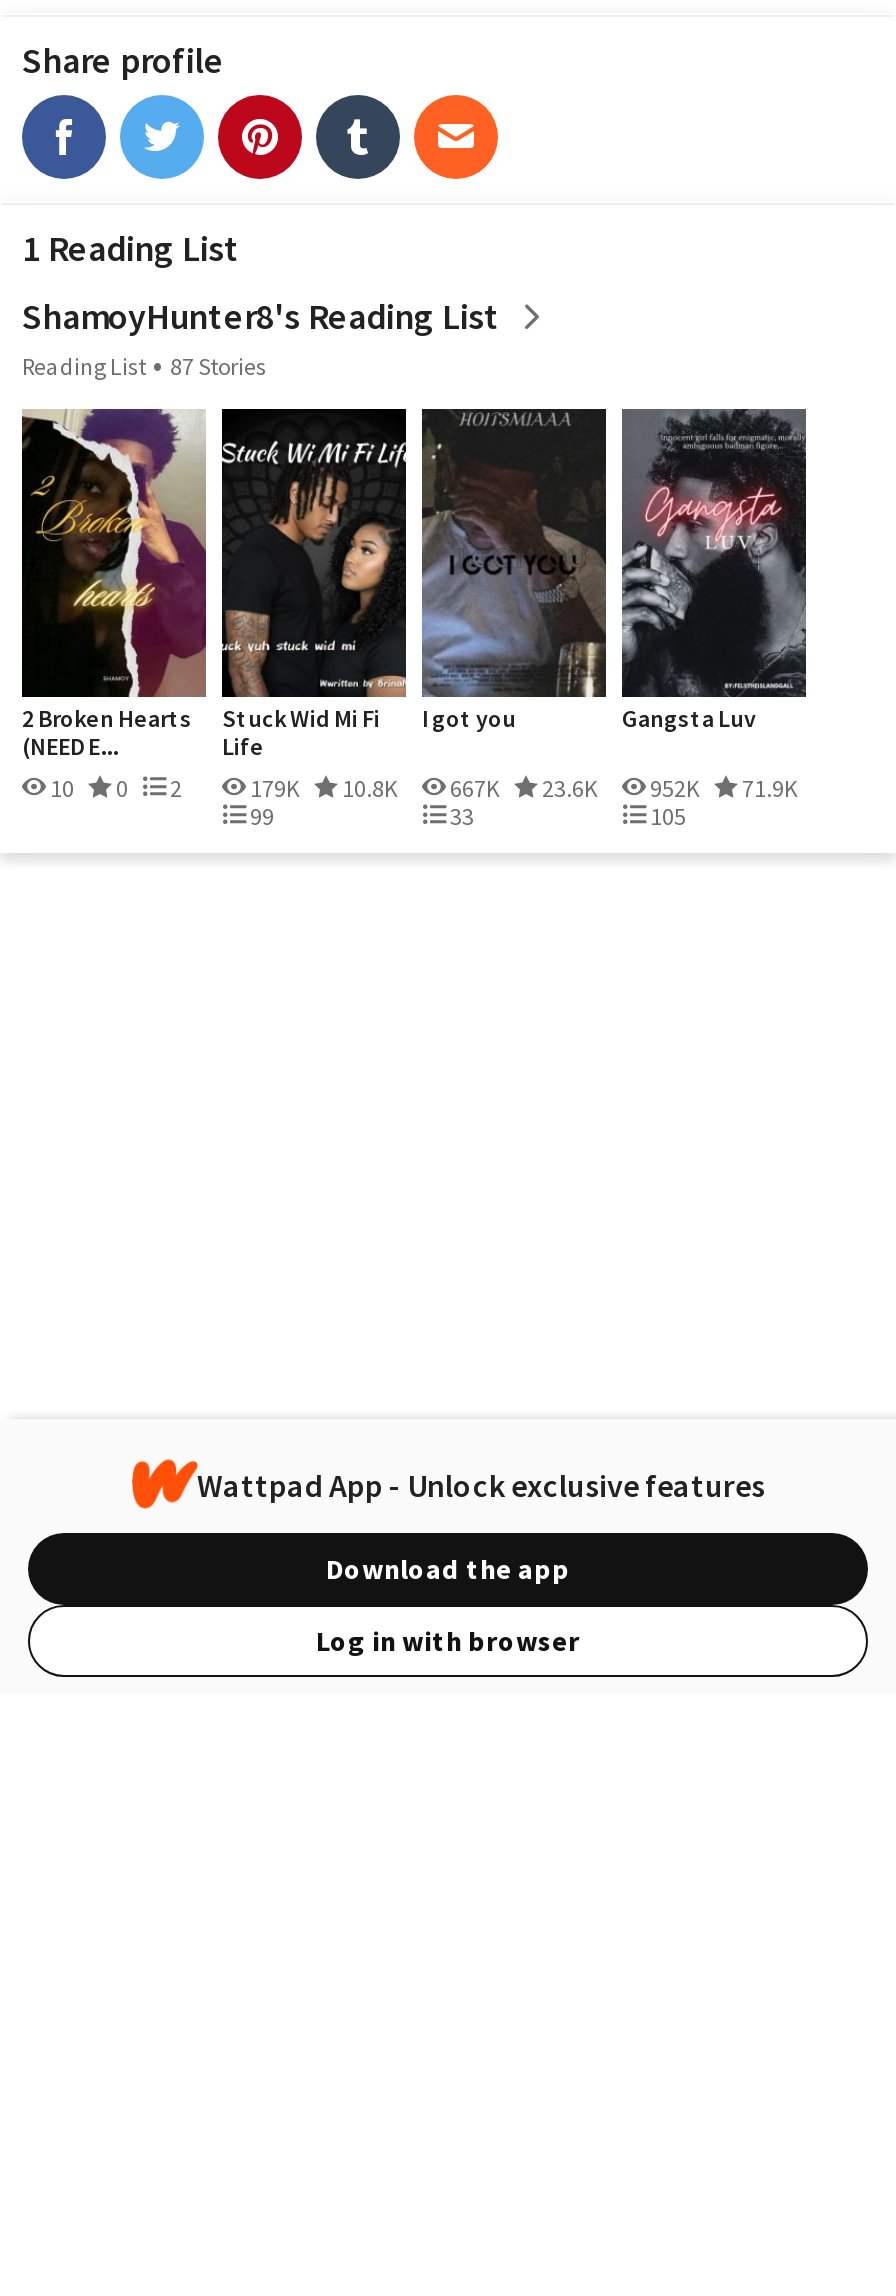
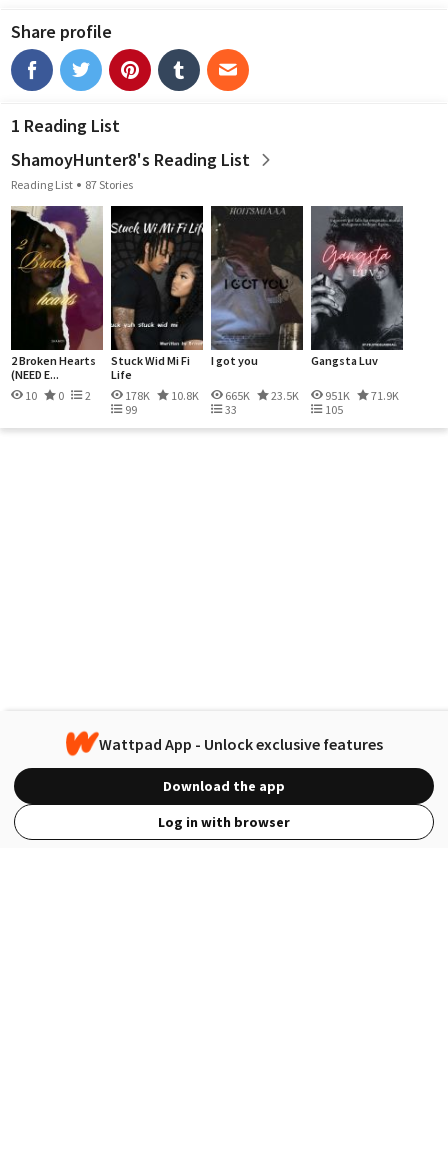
[246,773,304,803] 179K -> [123,388,152,403] 178K
[446,773,598,803] 667K | 23.6K -> [223,388,299,403] 665K | 23.5K
[646,773,704,803] 952K -> [323,388,352,403] 951K

